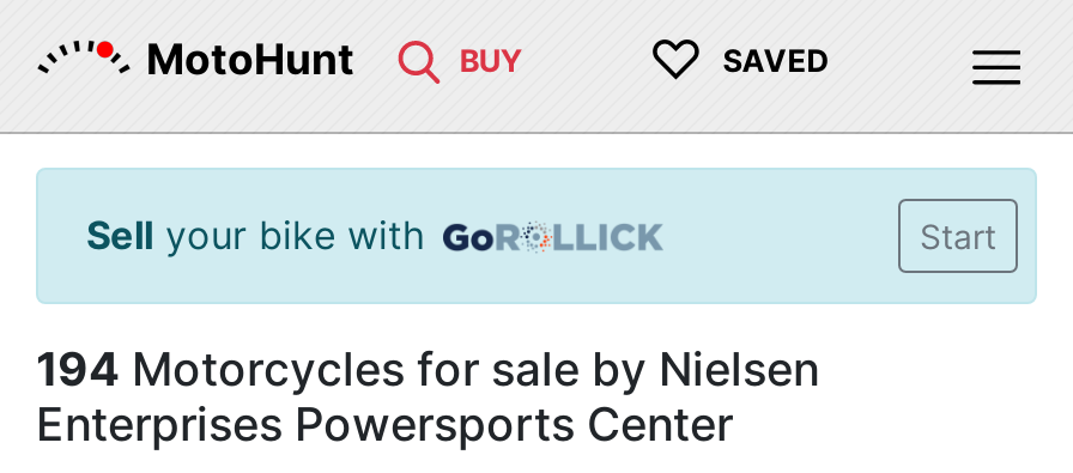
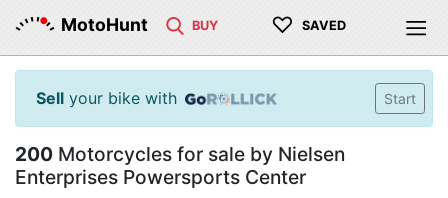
[36,340,819,398] 194 Motorcycles for sale by Nielsen -> [15,142,345,166] 200 Motorcycles for sale by Nielsen

